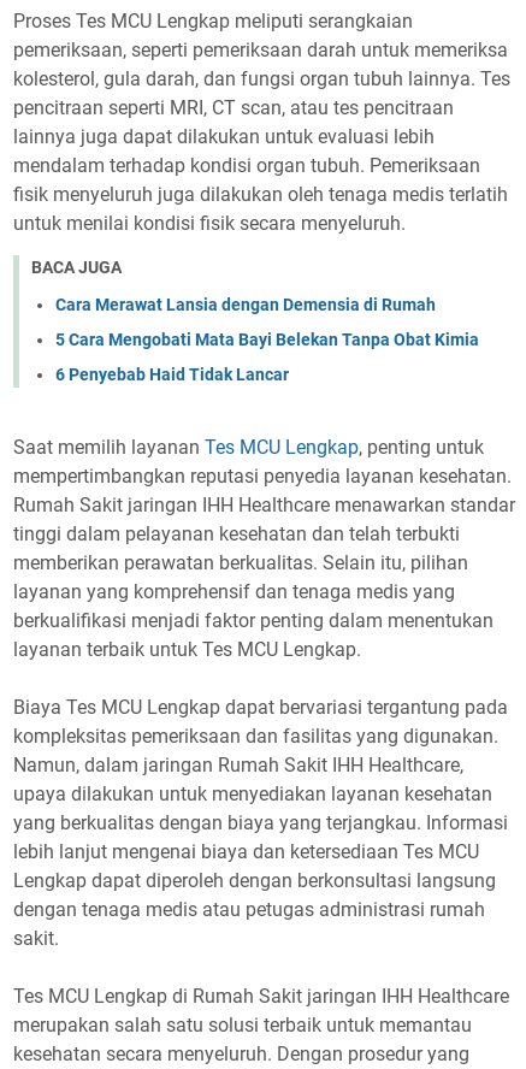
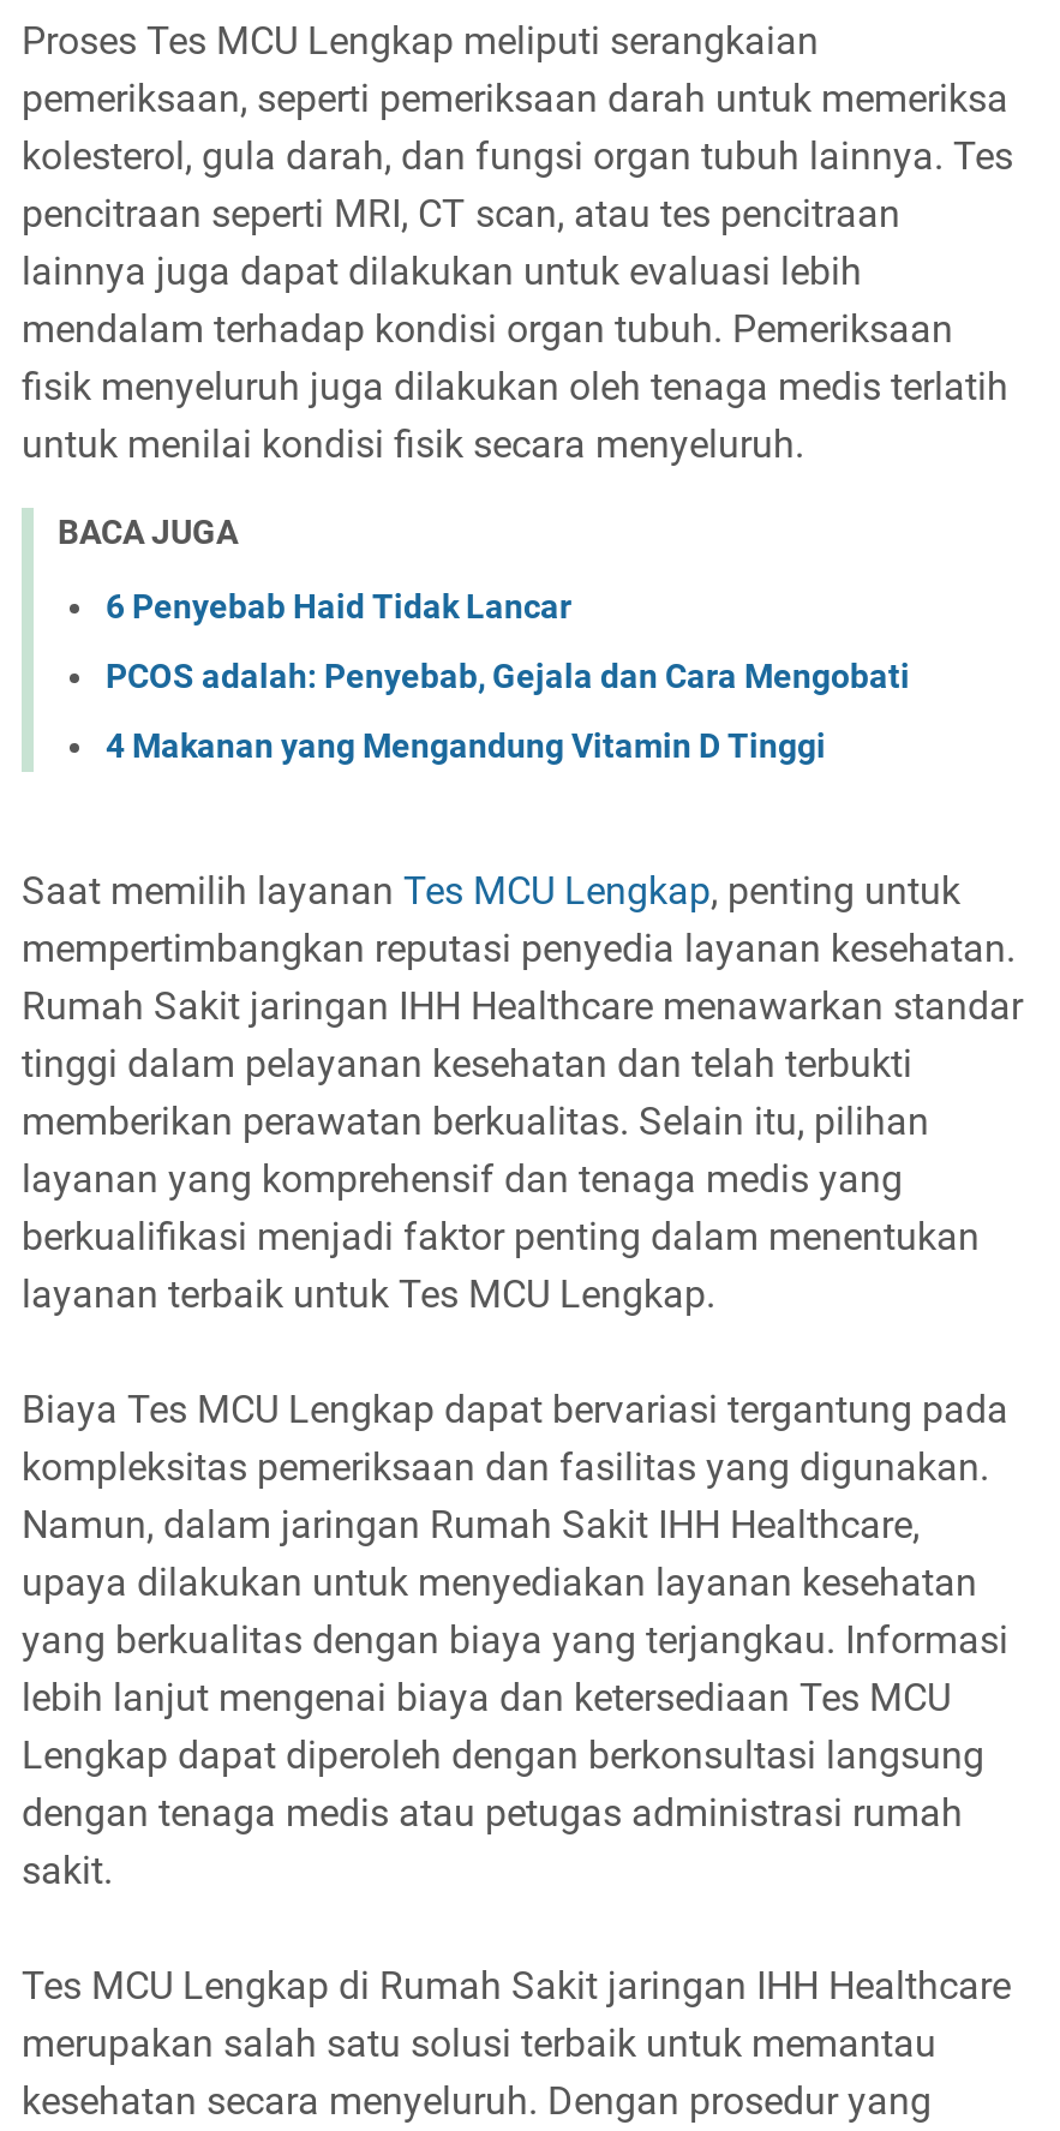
[55,295,479,349] Cara Merawat Lansia dengan Demensia di Rumah | 5 Cara Mengobati Mata Bayi Belekan Tanpa Obat Kimia -> none
moved [55,365,289,384] -> [106,587,571,625]: 6 Penyebab Haid Tidak Lancar
none -> [106,656,910,764] PCOS adalah: Penyebab, Gejala dan Cara Mengobati | 4 Makanan yang Mengandung Vitamin D Tinggi

